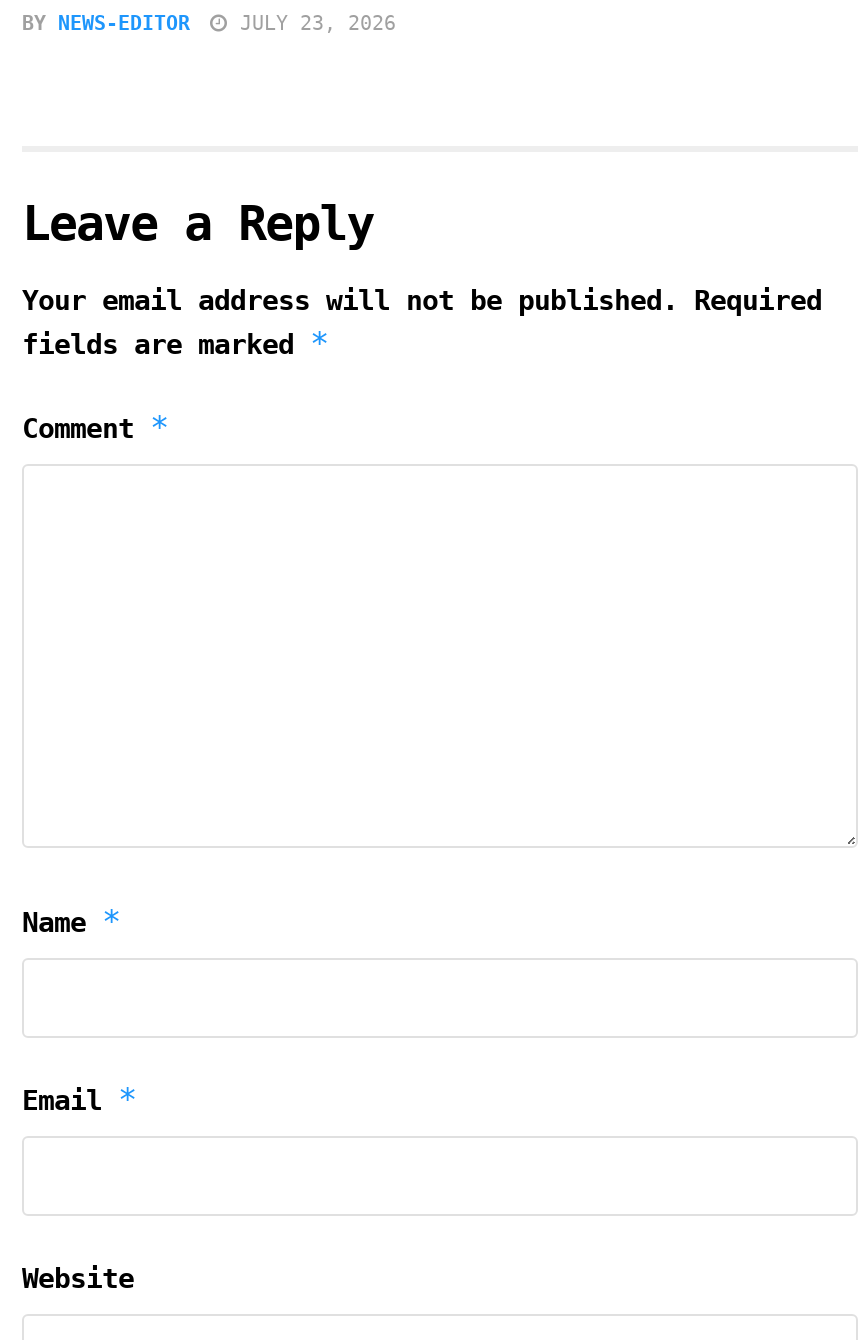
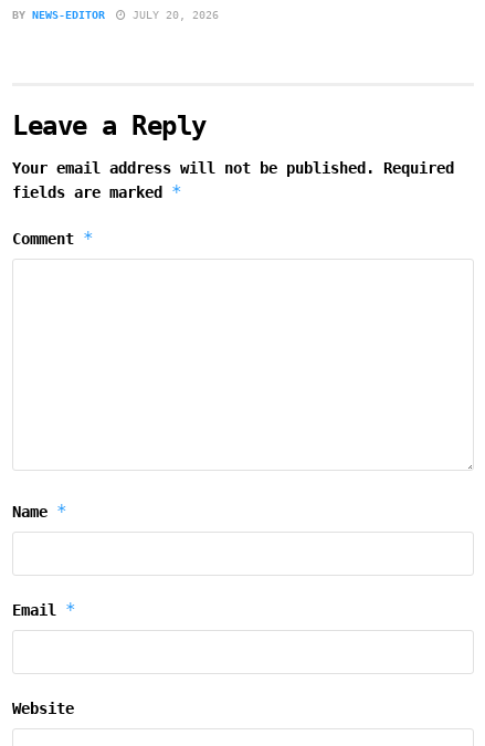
[22,13,396,35] BY NEWS-EDITOR JULY 23, 2026 -> [12,9,219,21] BY NEWS-EDITOR JULY 20, 2026

